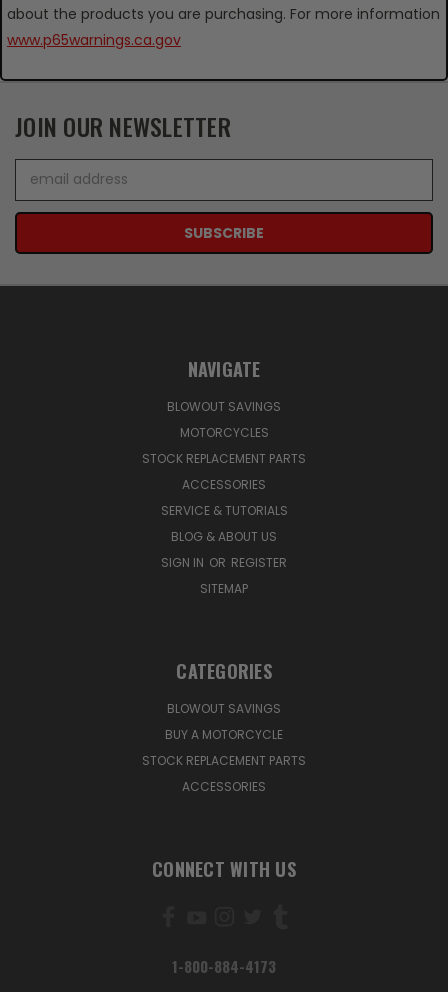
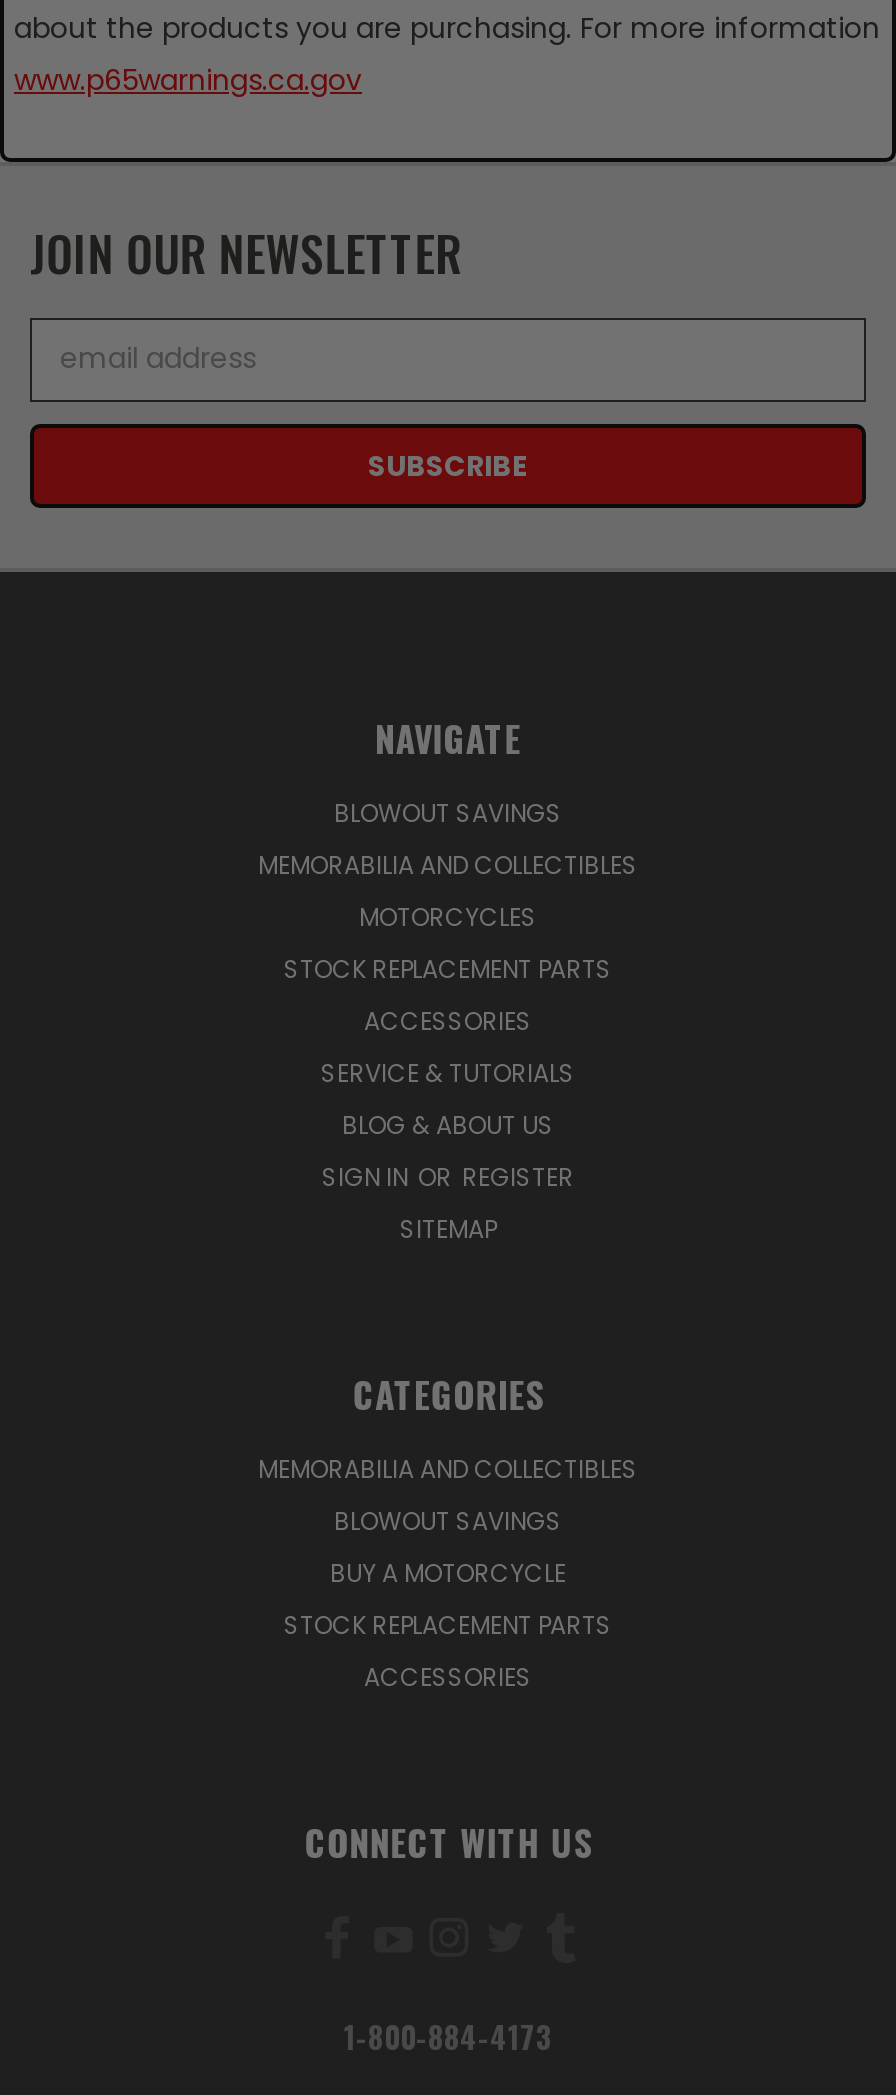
none -> [258,847,638,881] MEMORABILIA AND COLLECTIBLES
none -> [258,1451,638,1485] MEMORABILIA AND COLLECTIBLES

